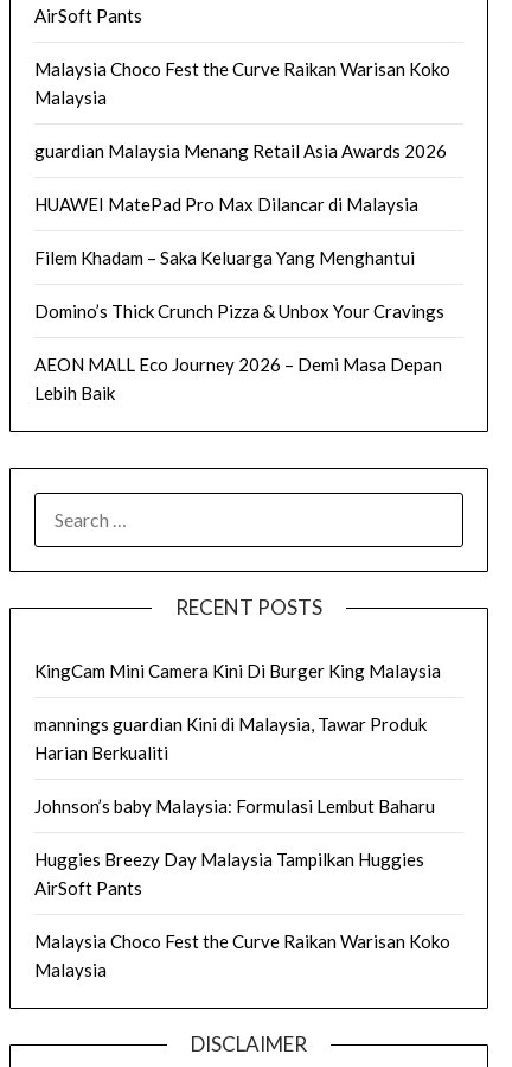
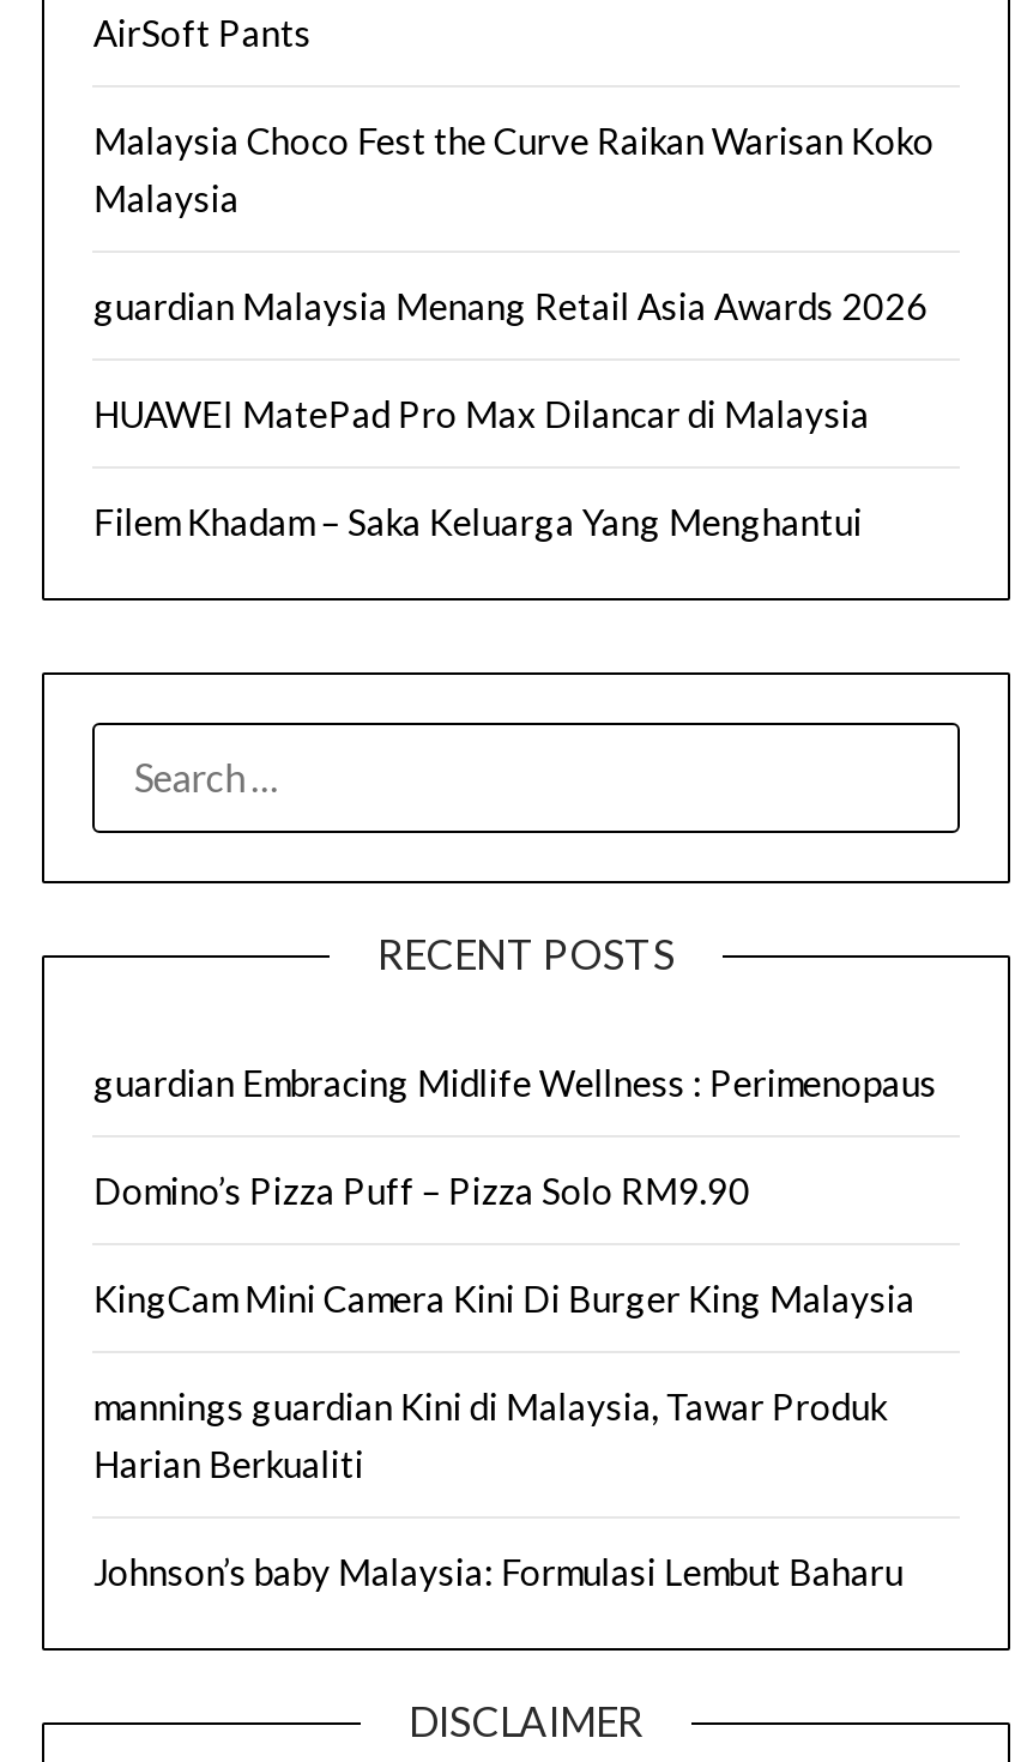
[35,301,445,404] Domino’s Thick Crunch Pizza & Unbox Your Cravings | AEON MALL Eco Journey 2026 – Demi Masa Depan | Lebih Baik -> none
none -> [93,1060,937,1211] guardian Embracing Midlife Wellness : Perimenopaus | Domino’s Pizza Puff – Pizza Solo RM9.90
[35,849,451,981] Huggies Breezy Day Malaysia Tampilkan Huggies | AirSoft Pants | Malaysia Choco Fest the Curve Raikan Warisan Koko | Malaysia -> none

